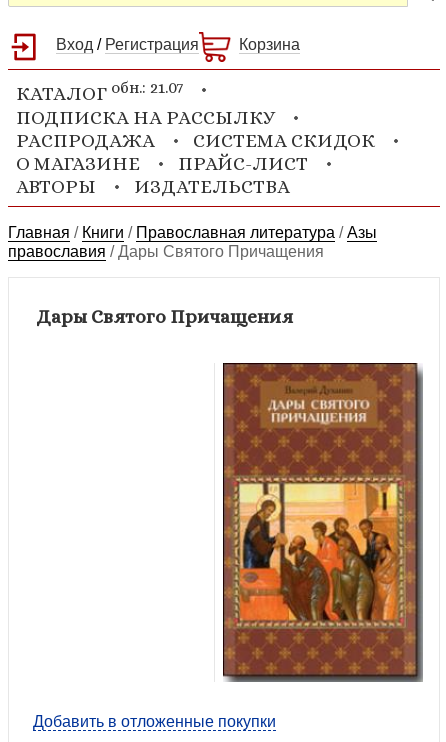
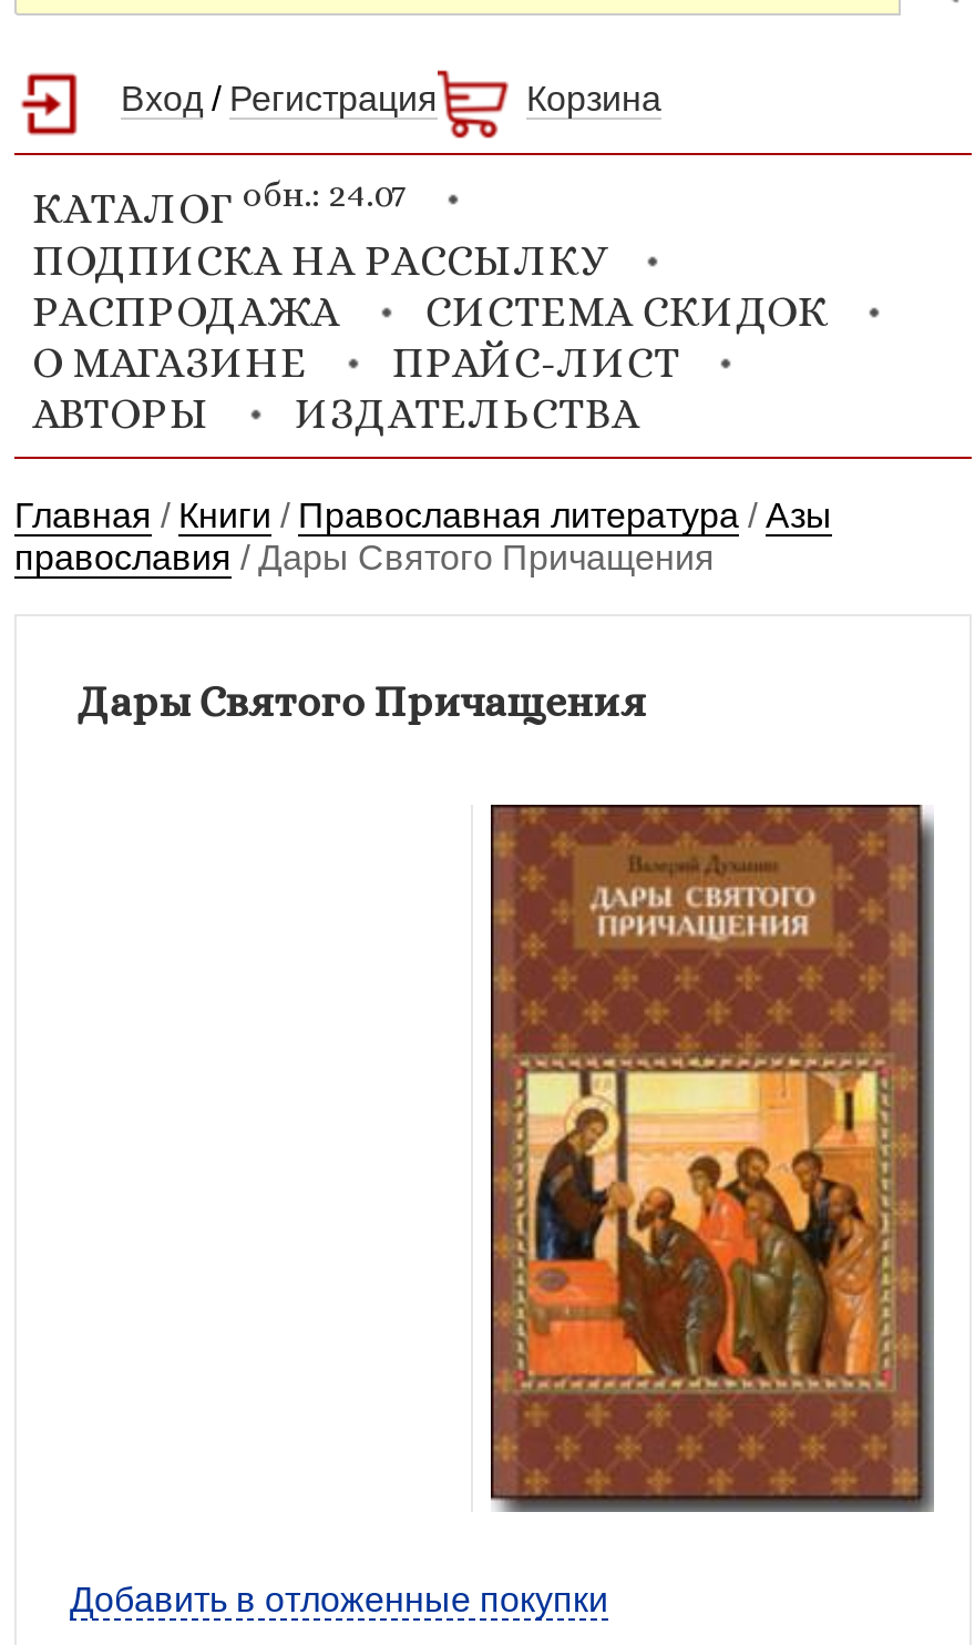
[16,78,183,105] КАТАЛОГ обн.: 21.07 -> [32,174,407,232] КАТАЛОГ обн.: 24.07

